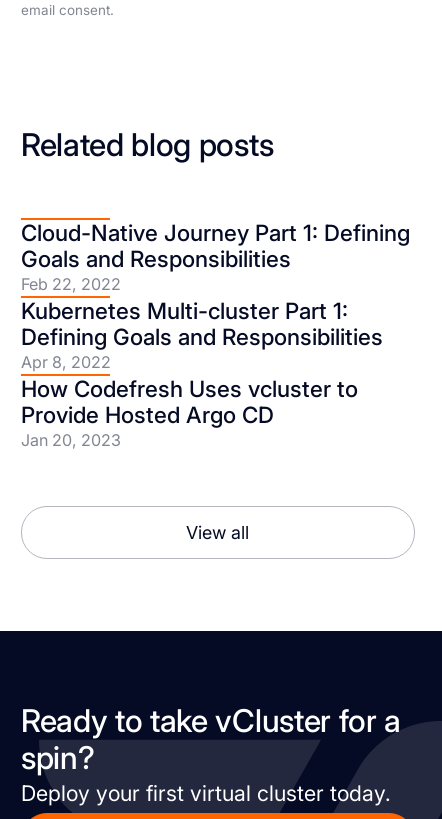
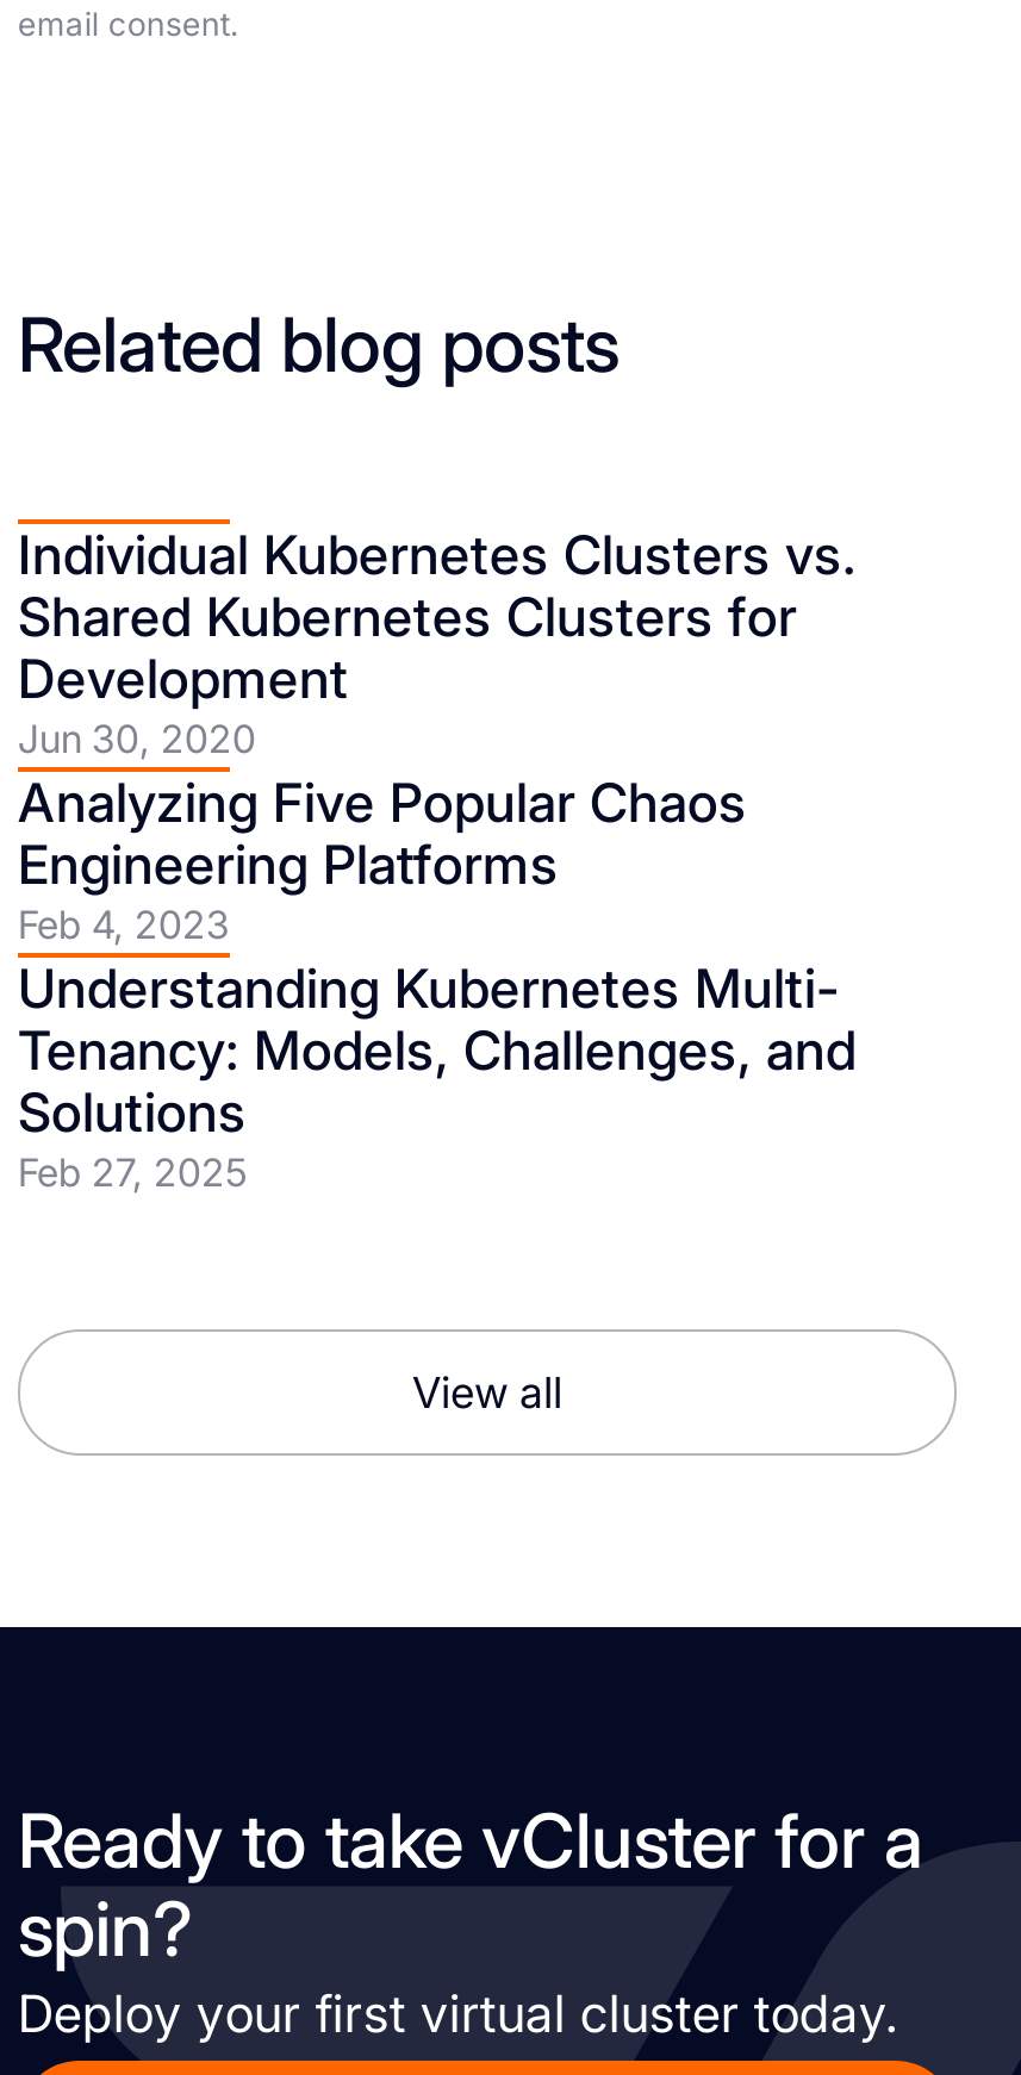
[21,219,410,450] Cloud-Native Journey Part 1: Defining | Goals and Responsibilities | Feb 22, 2022 | Kubernetes Multi-cluster Part 1: | Defining Goals and Responsibilities | Apr 8, 2022 | How Codefresh Uses vcluster to | Provide Hosted Argo CD | Jan 20, 2023 -> [18,522,856,1196] Individual Kubernetes Clusters vs. | Shared Kubernetes Clusters for | Development | Jun 30, 2020 | Analyzing Five Popular Chaos | Engineering Platforms | Feb 4, 2023 | Understanding Kubernetes Multi- | Tenancy: Models, Challenges, and | Solutions | Feb 27, 2025

